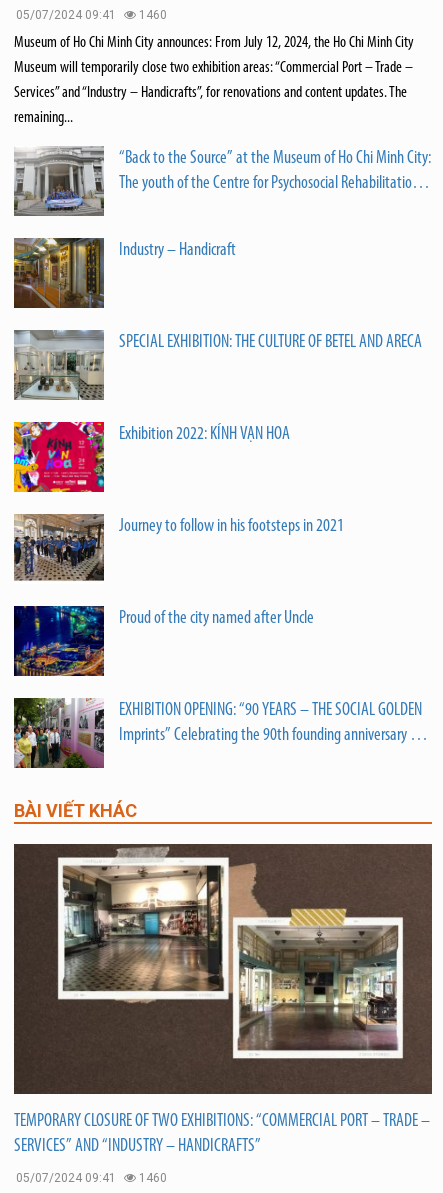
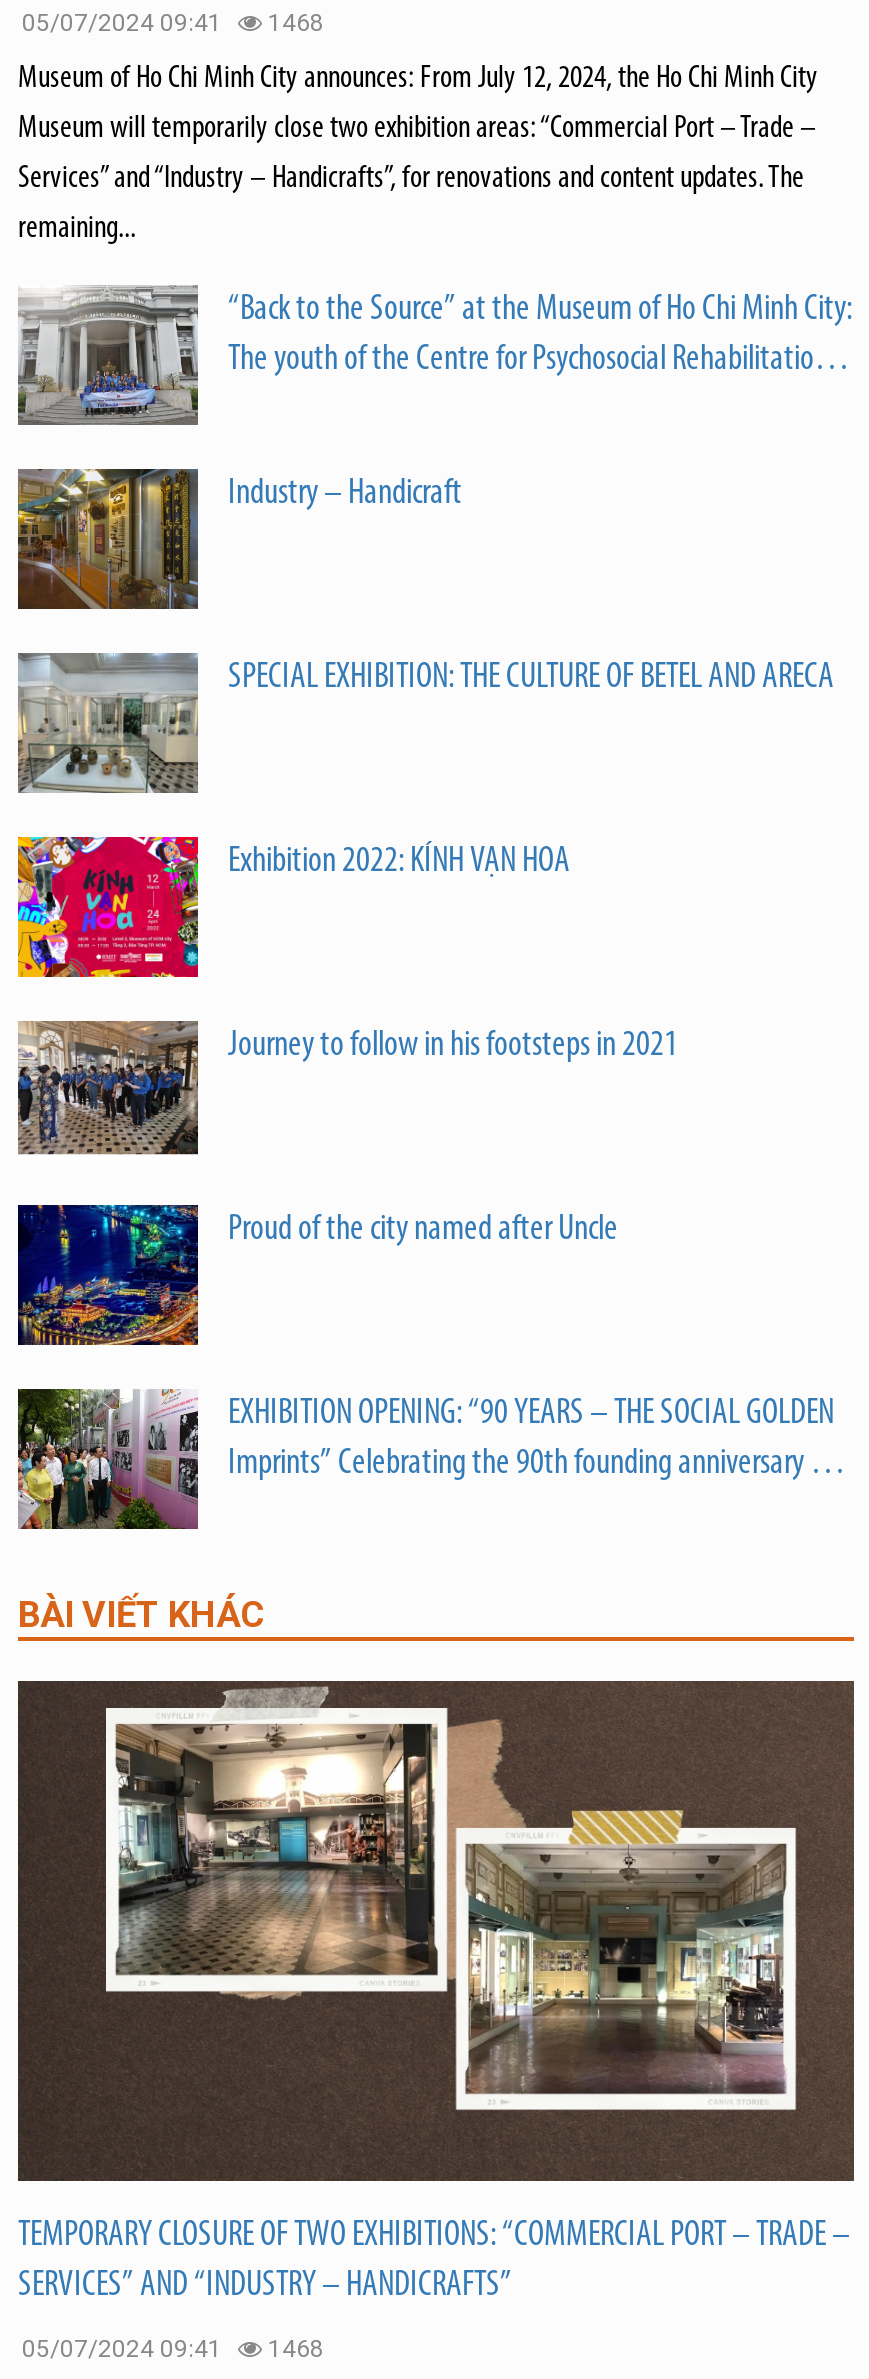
[16,8,167,22] 05/07/2024 09:41 1460 -> [22,9,324,37] 05/07/2024 09:41 1468
[16,1171,167,1185] 05/07/2024 09:41 1460 -> [22,2335,324,2363] 05/07/2024 09:41 1468

